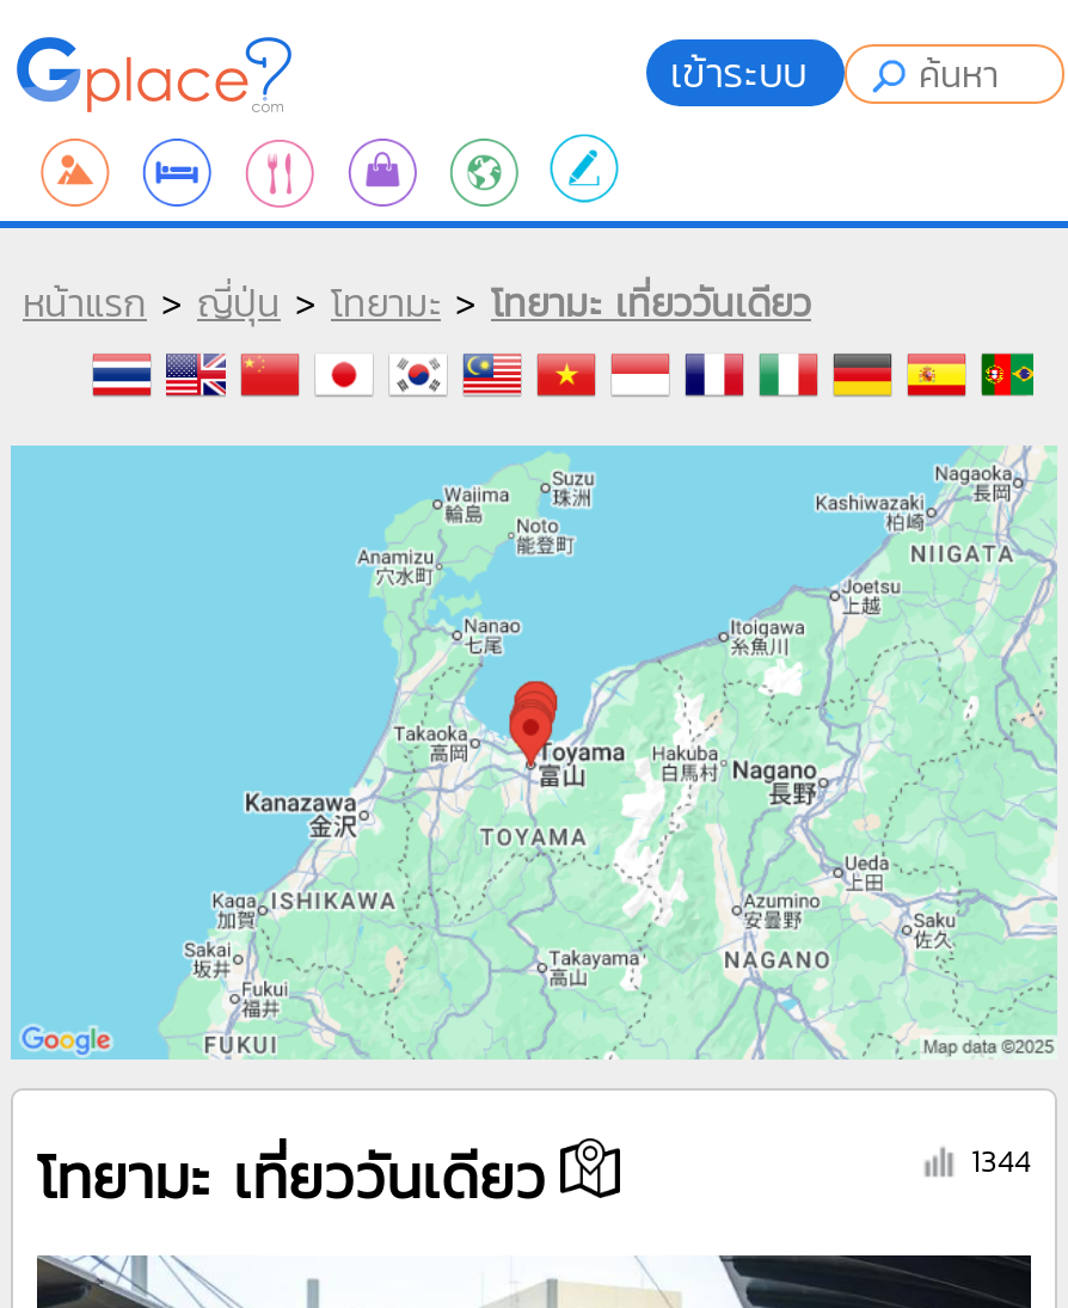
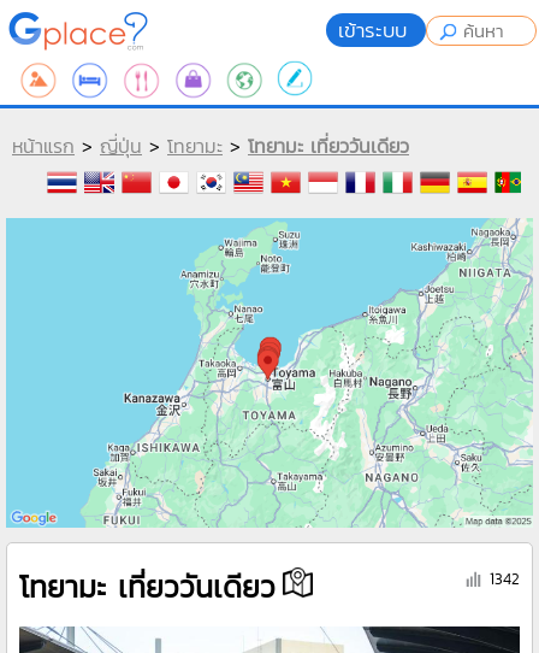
[971,1137,1031,1183] 1344 -> [490,567,520,590] 1342

